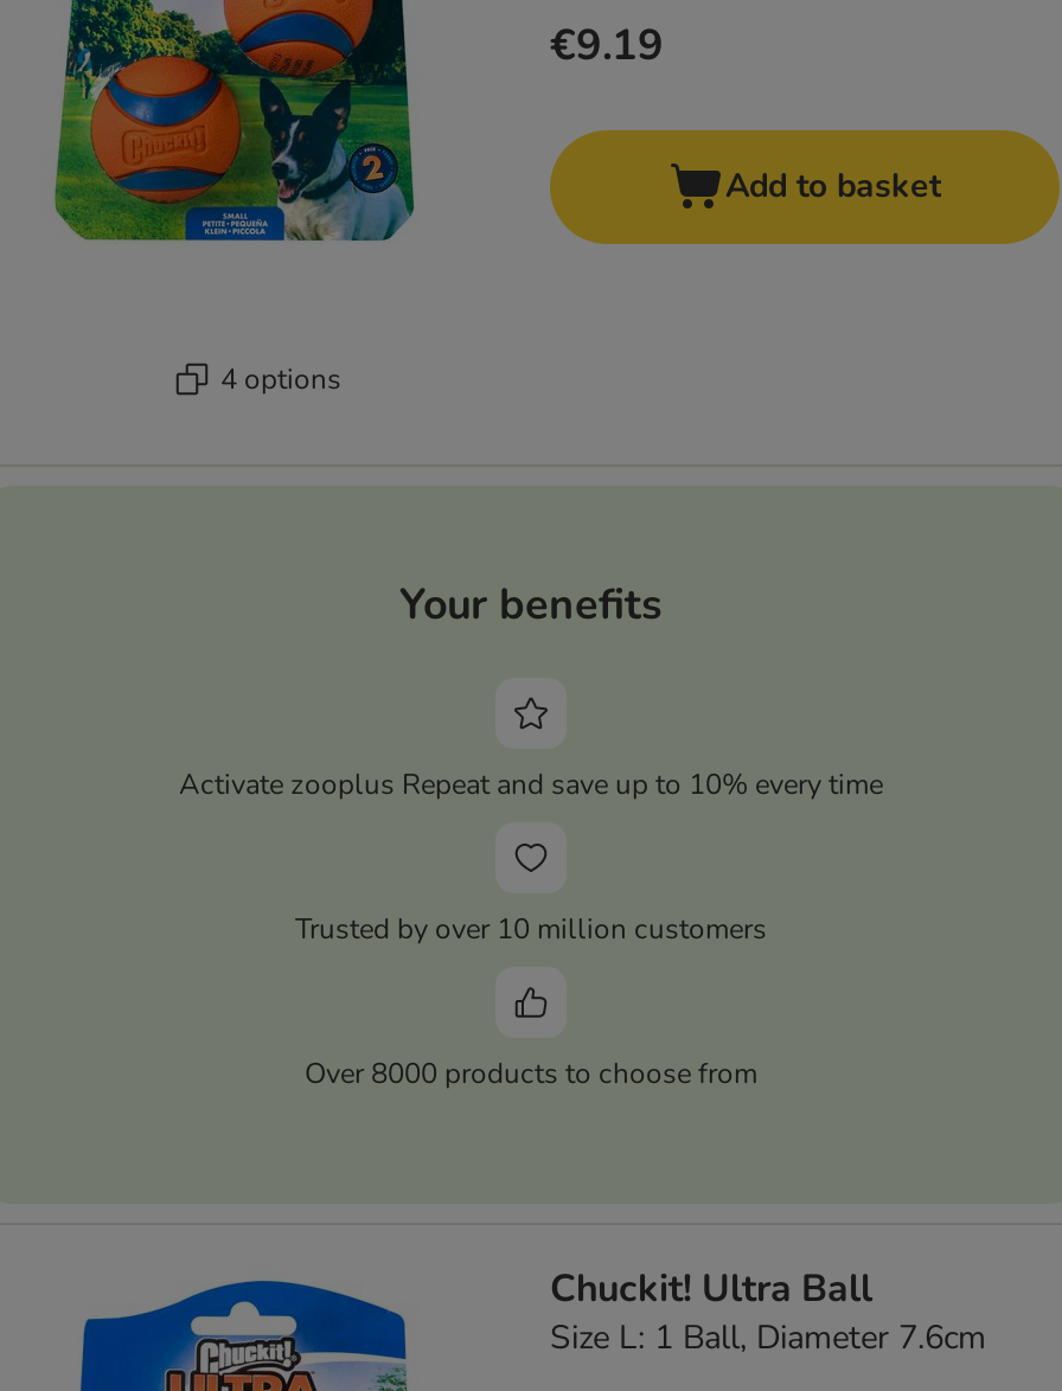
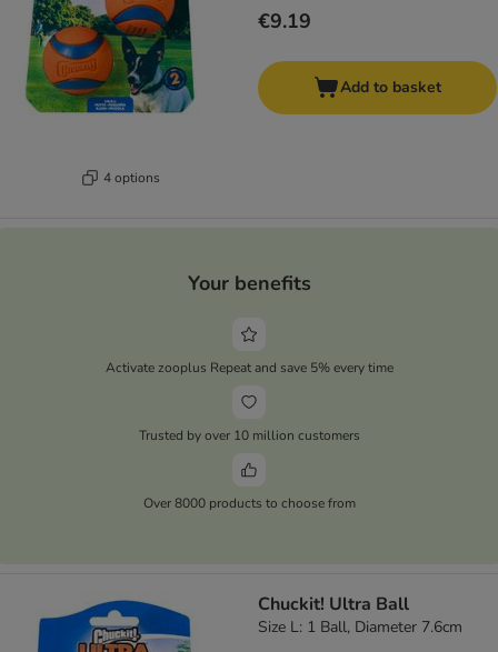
[179,764,883,802] Activate zooplus Repeat and save up to 10% every time -> [105,358,393,376] Activate zooplus Repeat and save 5% every time

